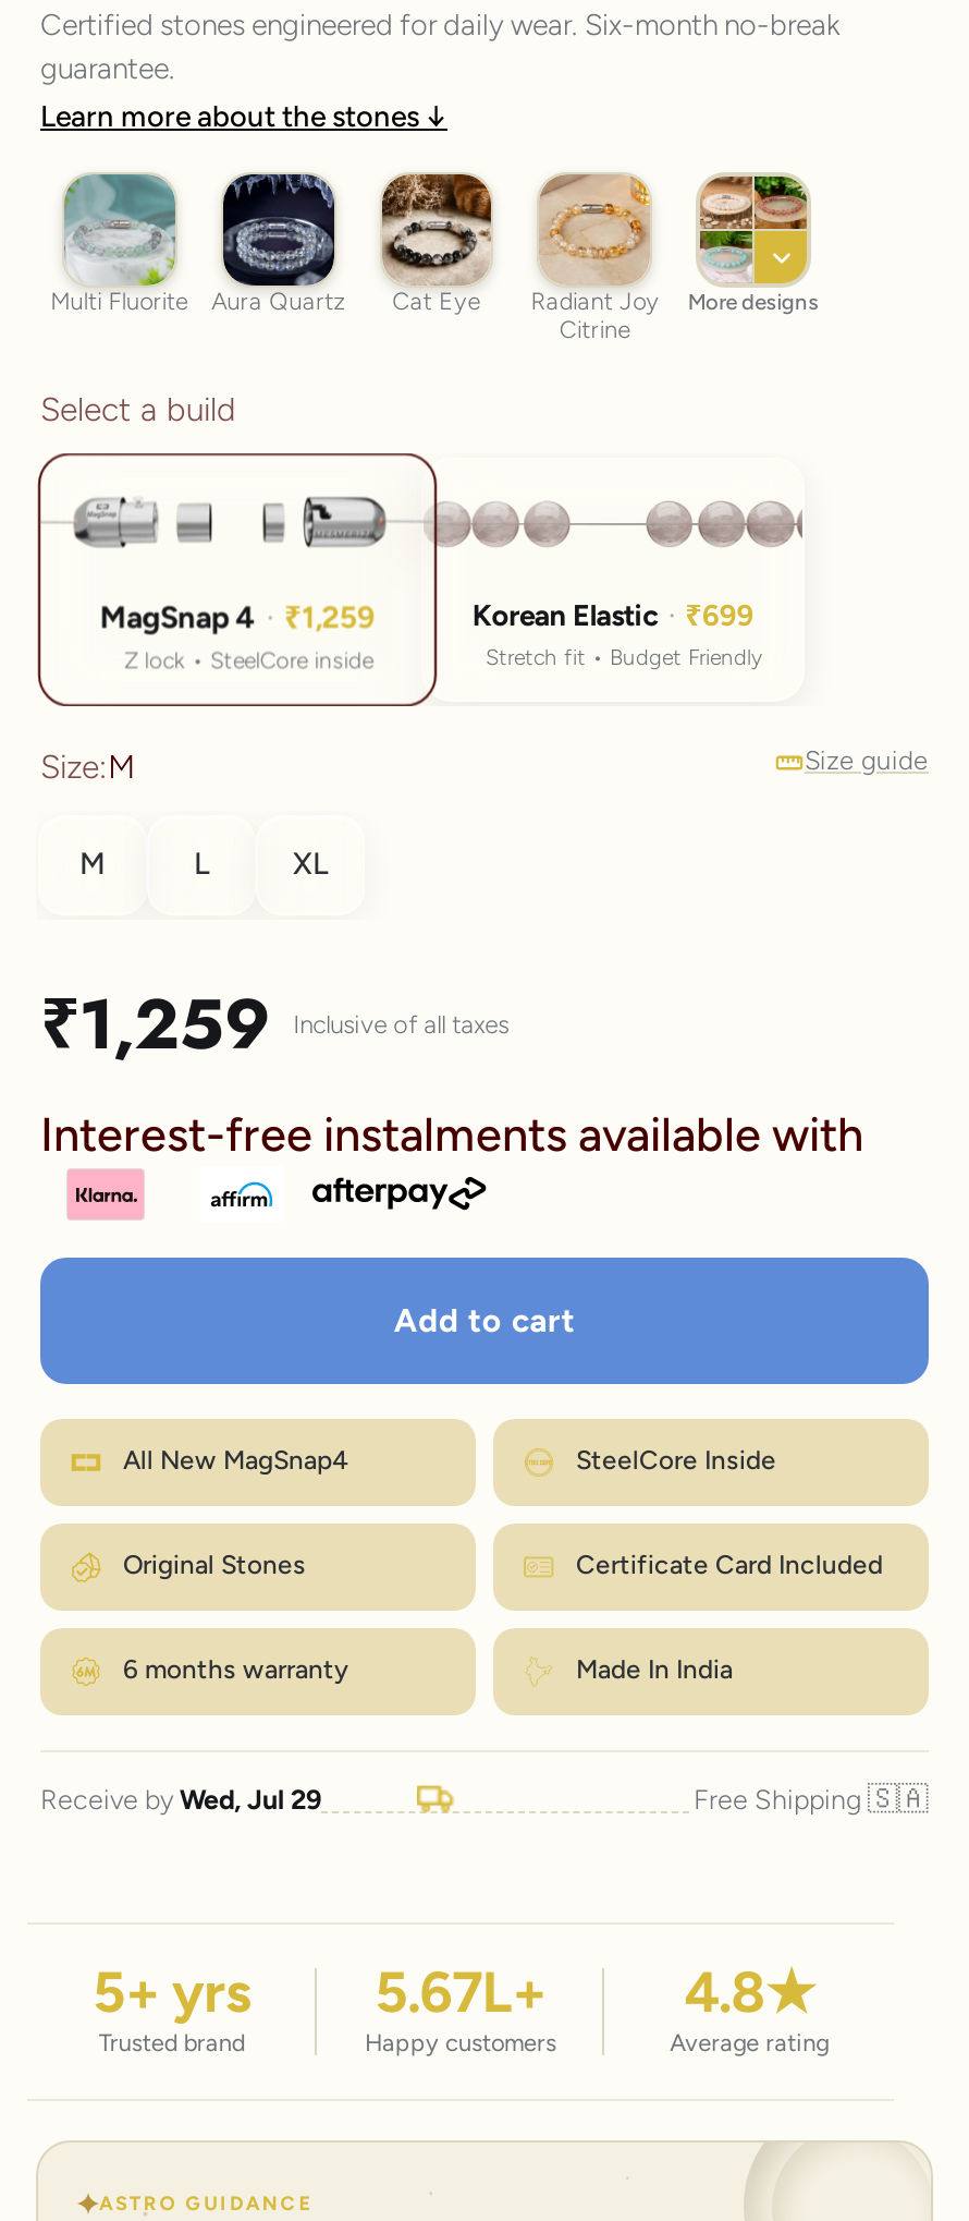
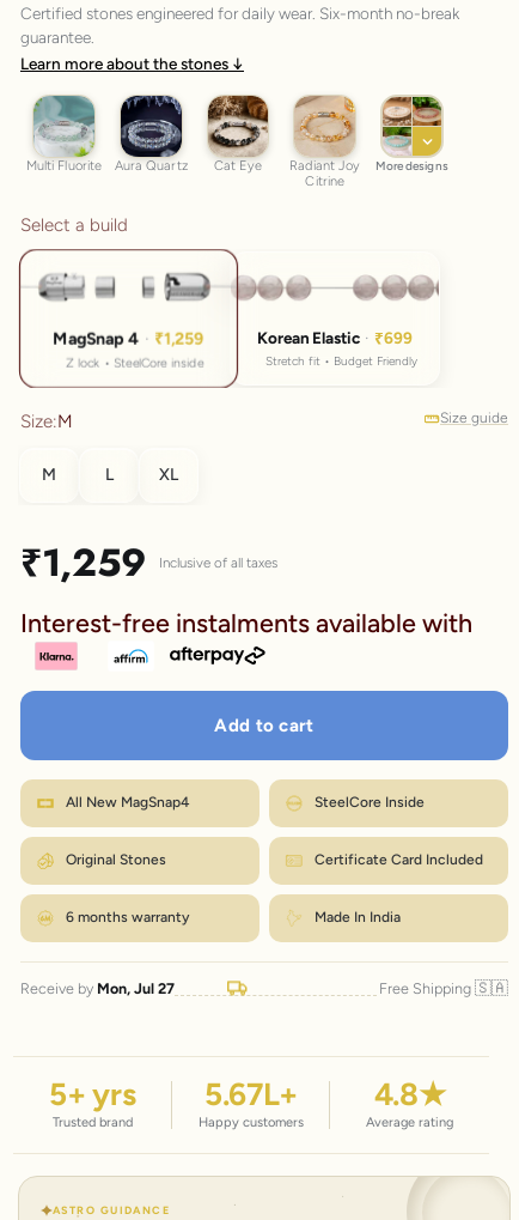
[40,1784,321,1817] Receive by Wed, Jul 29 -> [20,980,175,998] Receive by Mon, Jul 27

